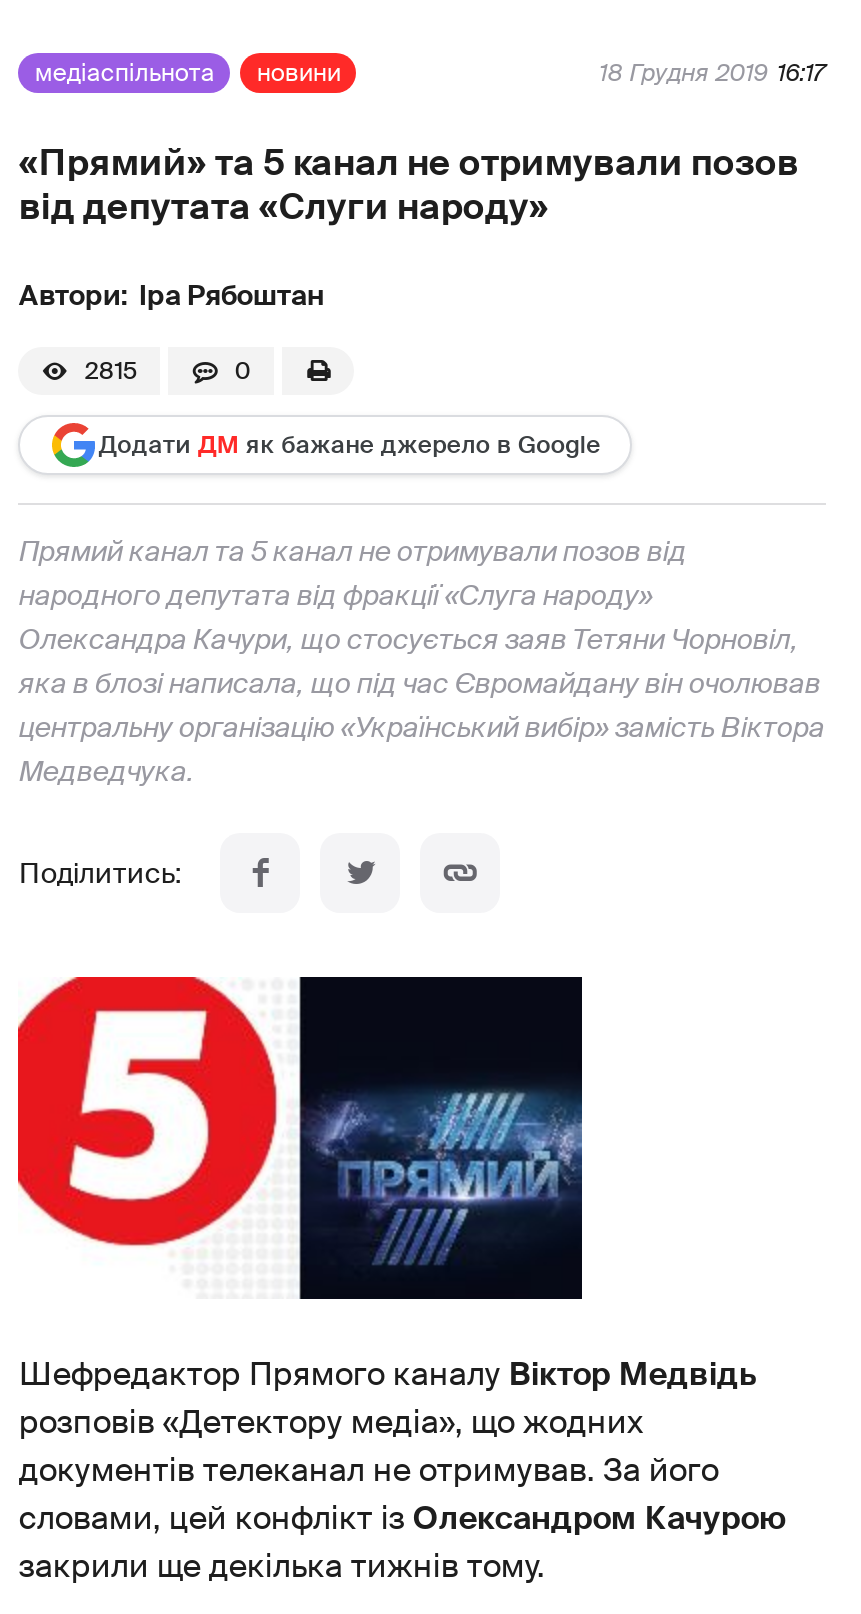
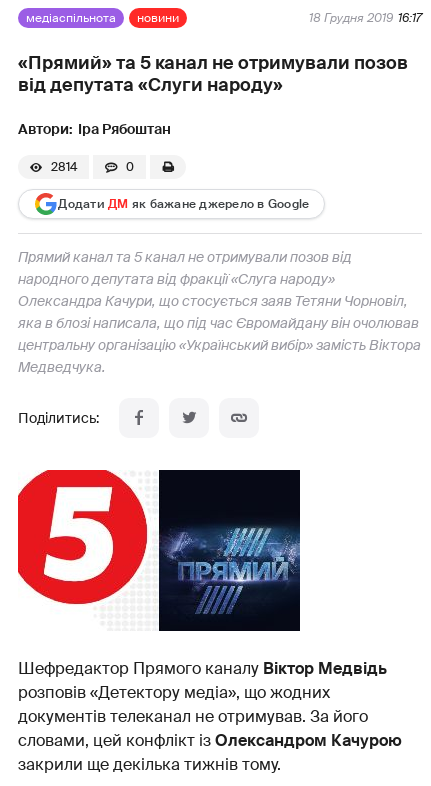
[85,355,137,387] 2815 -> [51,159,77,175] 2814

